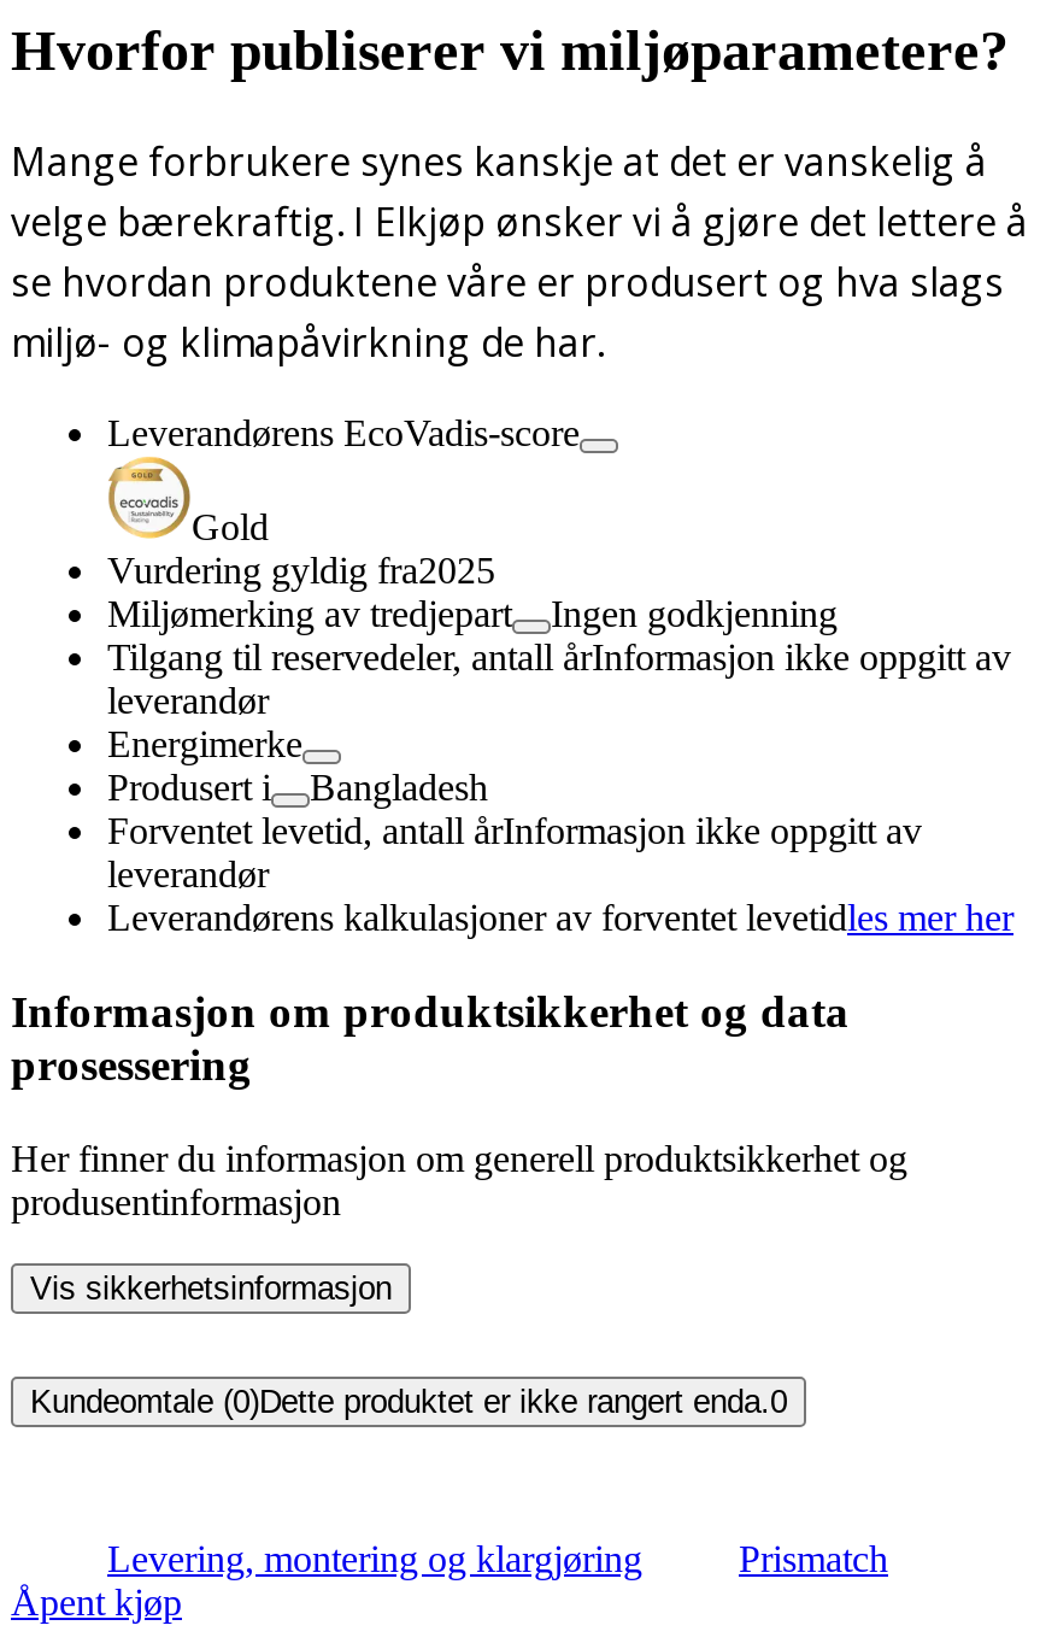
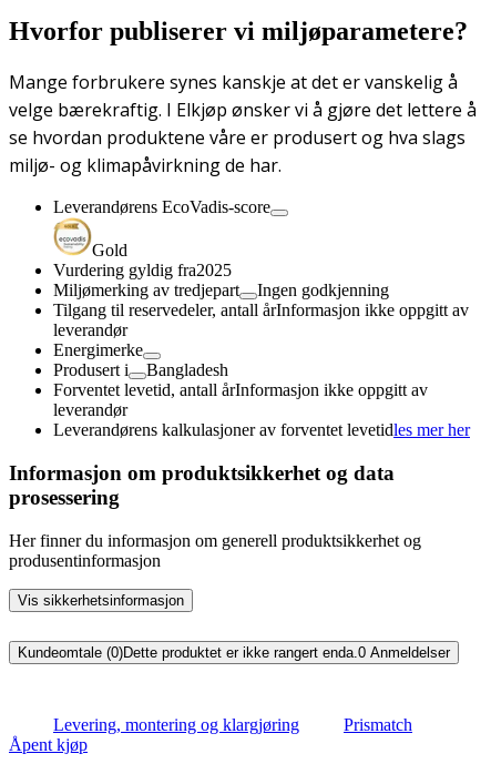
[30,1383,787,1419] Kundeomtale (0)Dette produktet er ikke rangert enda.0 -> [18,644,450,660] Kundeomtale (0)Dette produktet er ikke rangert enda.0 Anmeldelser

